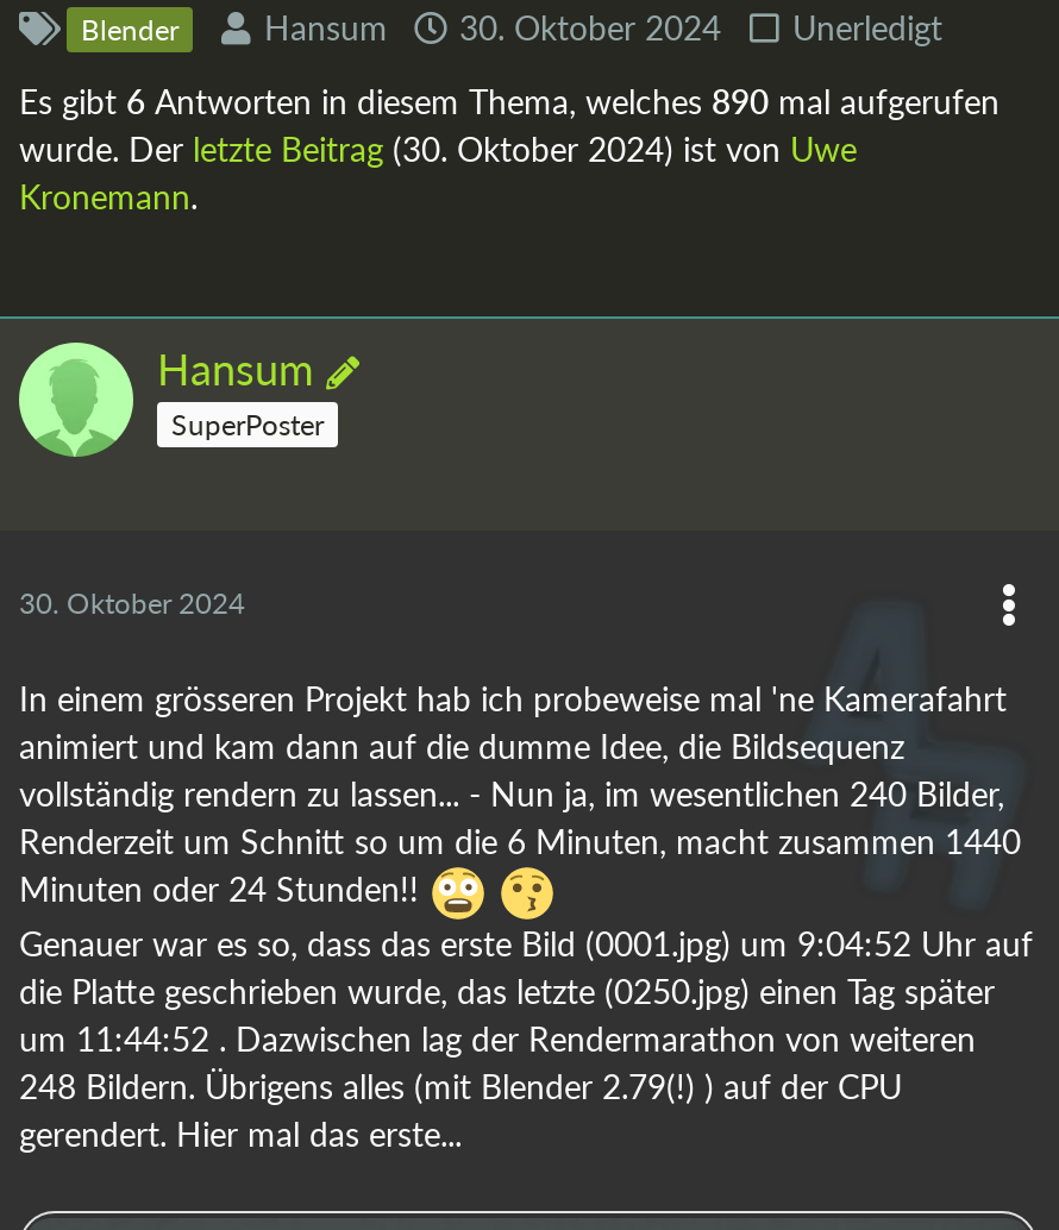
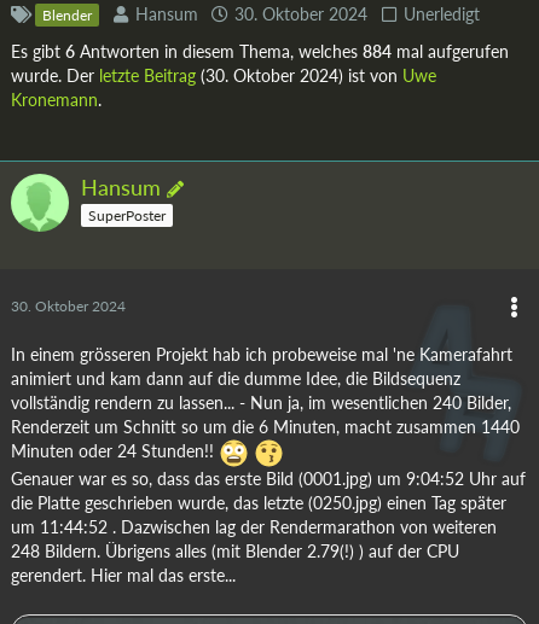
[19,81,1000,121] Es gibt 6 Antworten in diesem Thema, welches 890 mal aufgerufen -> [11,41,509,62] Es gibt 6 Antworten in diesem Thema, welches 884 mal aufgerufen

